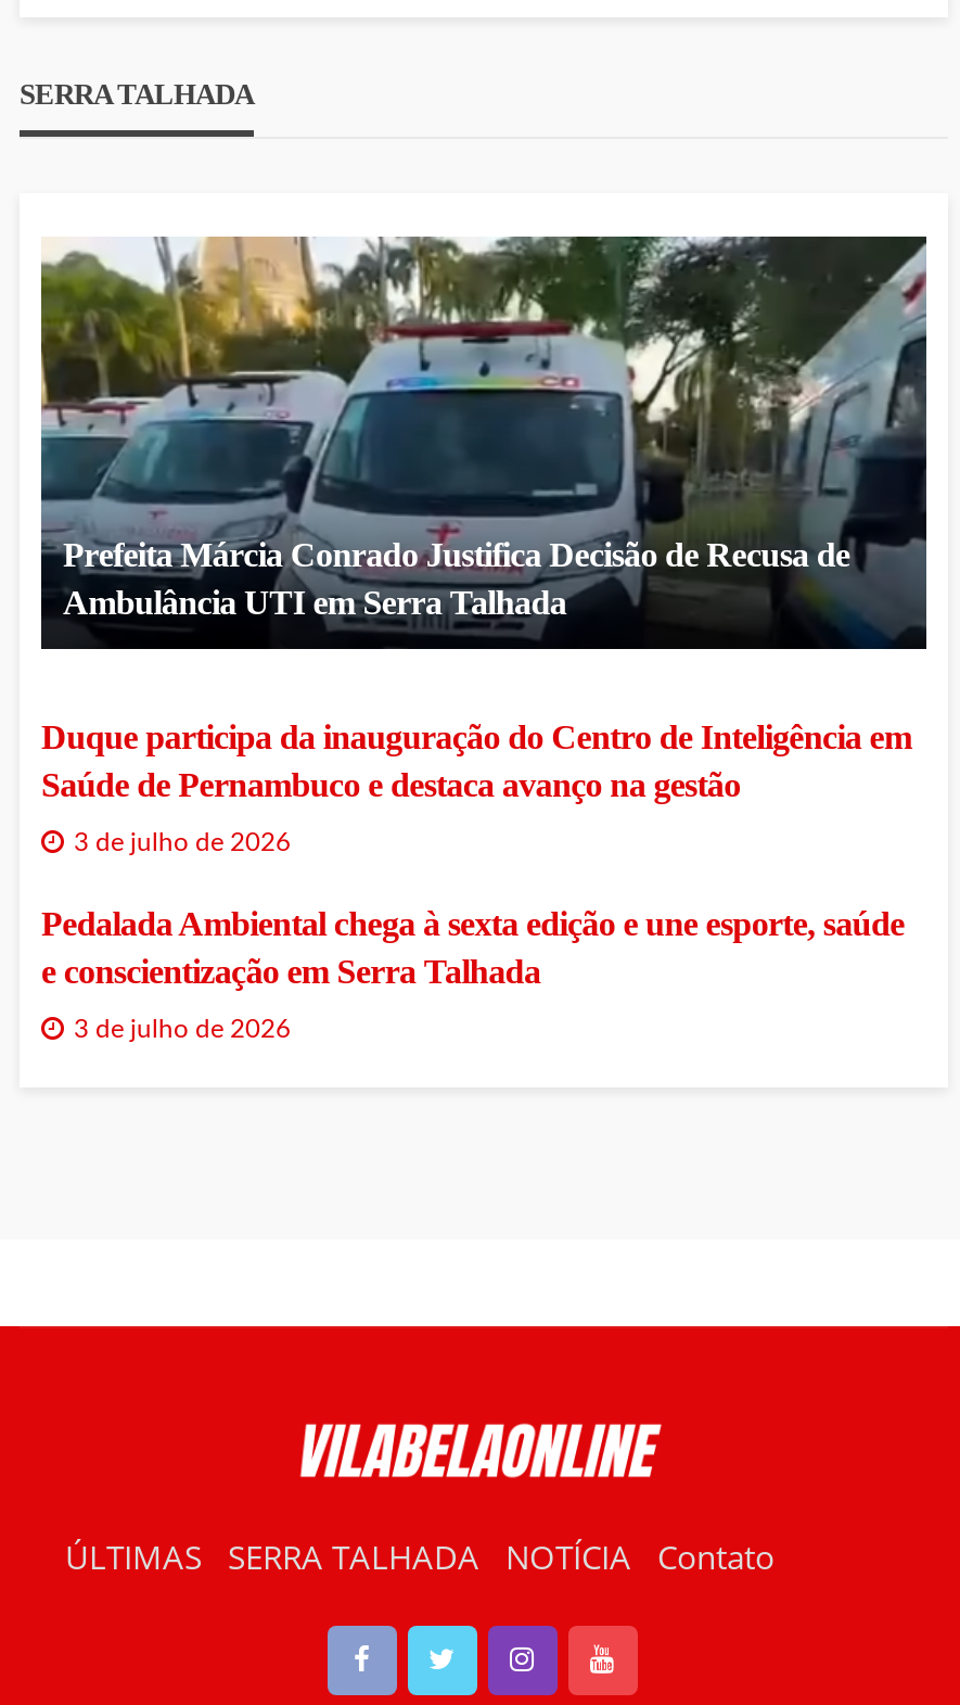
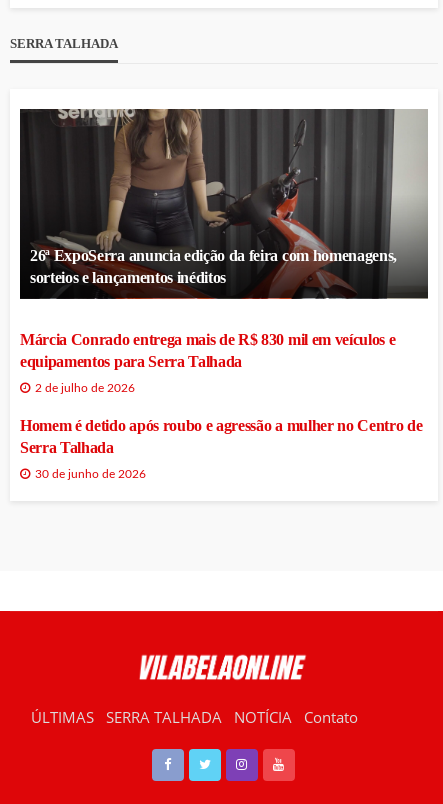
[39,236,929,652] [image] | Prefeita Márcia Conrado Justifica Decisão de Recusa de | Ambulância UTI em Serra Talhada -> [19,108,428,300] [image] | 26ª ExpoSerra anuncia edição da feira com homenagens, | sorteios e lançamentos inéditos
[41,719,911,804] Duque participa da inauguração do Centro de Inteligência em | Saúde de Pernambuco e destaca avanço na gestão -> [20,331,395,370] Márcia Conrado entrega mais de R$ 830 mil em veículos e | equipamentos para Serra Talhada
[74,830,291,856] 3 de julho de 2026 -> [35,382,135,394] 2 de julho de 2026
[41,906,904,991] Pedalada Ambiental chega à sexta edição e une esporte, saúde | e conscientização em Serra Talhada -> [20,417,422,456] Homem é detido após roubo e agressão a mulher no Centro de | Serra Talhada
[74,1016,291,1043] 3 de julho de 2026 -> [35,468,146,480] 30 de junho de 2026

